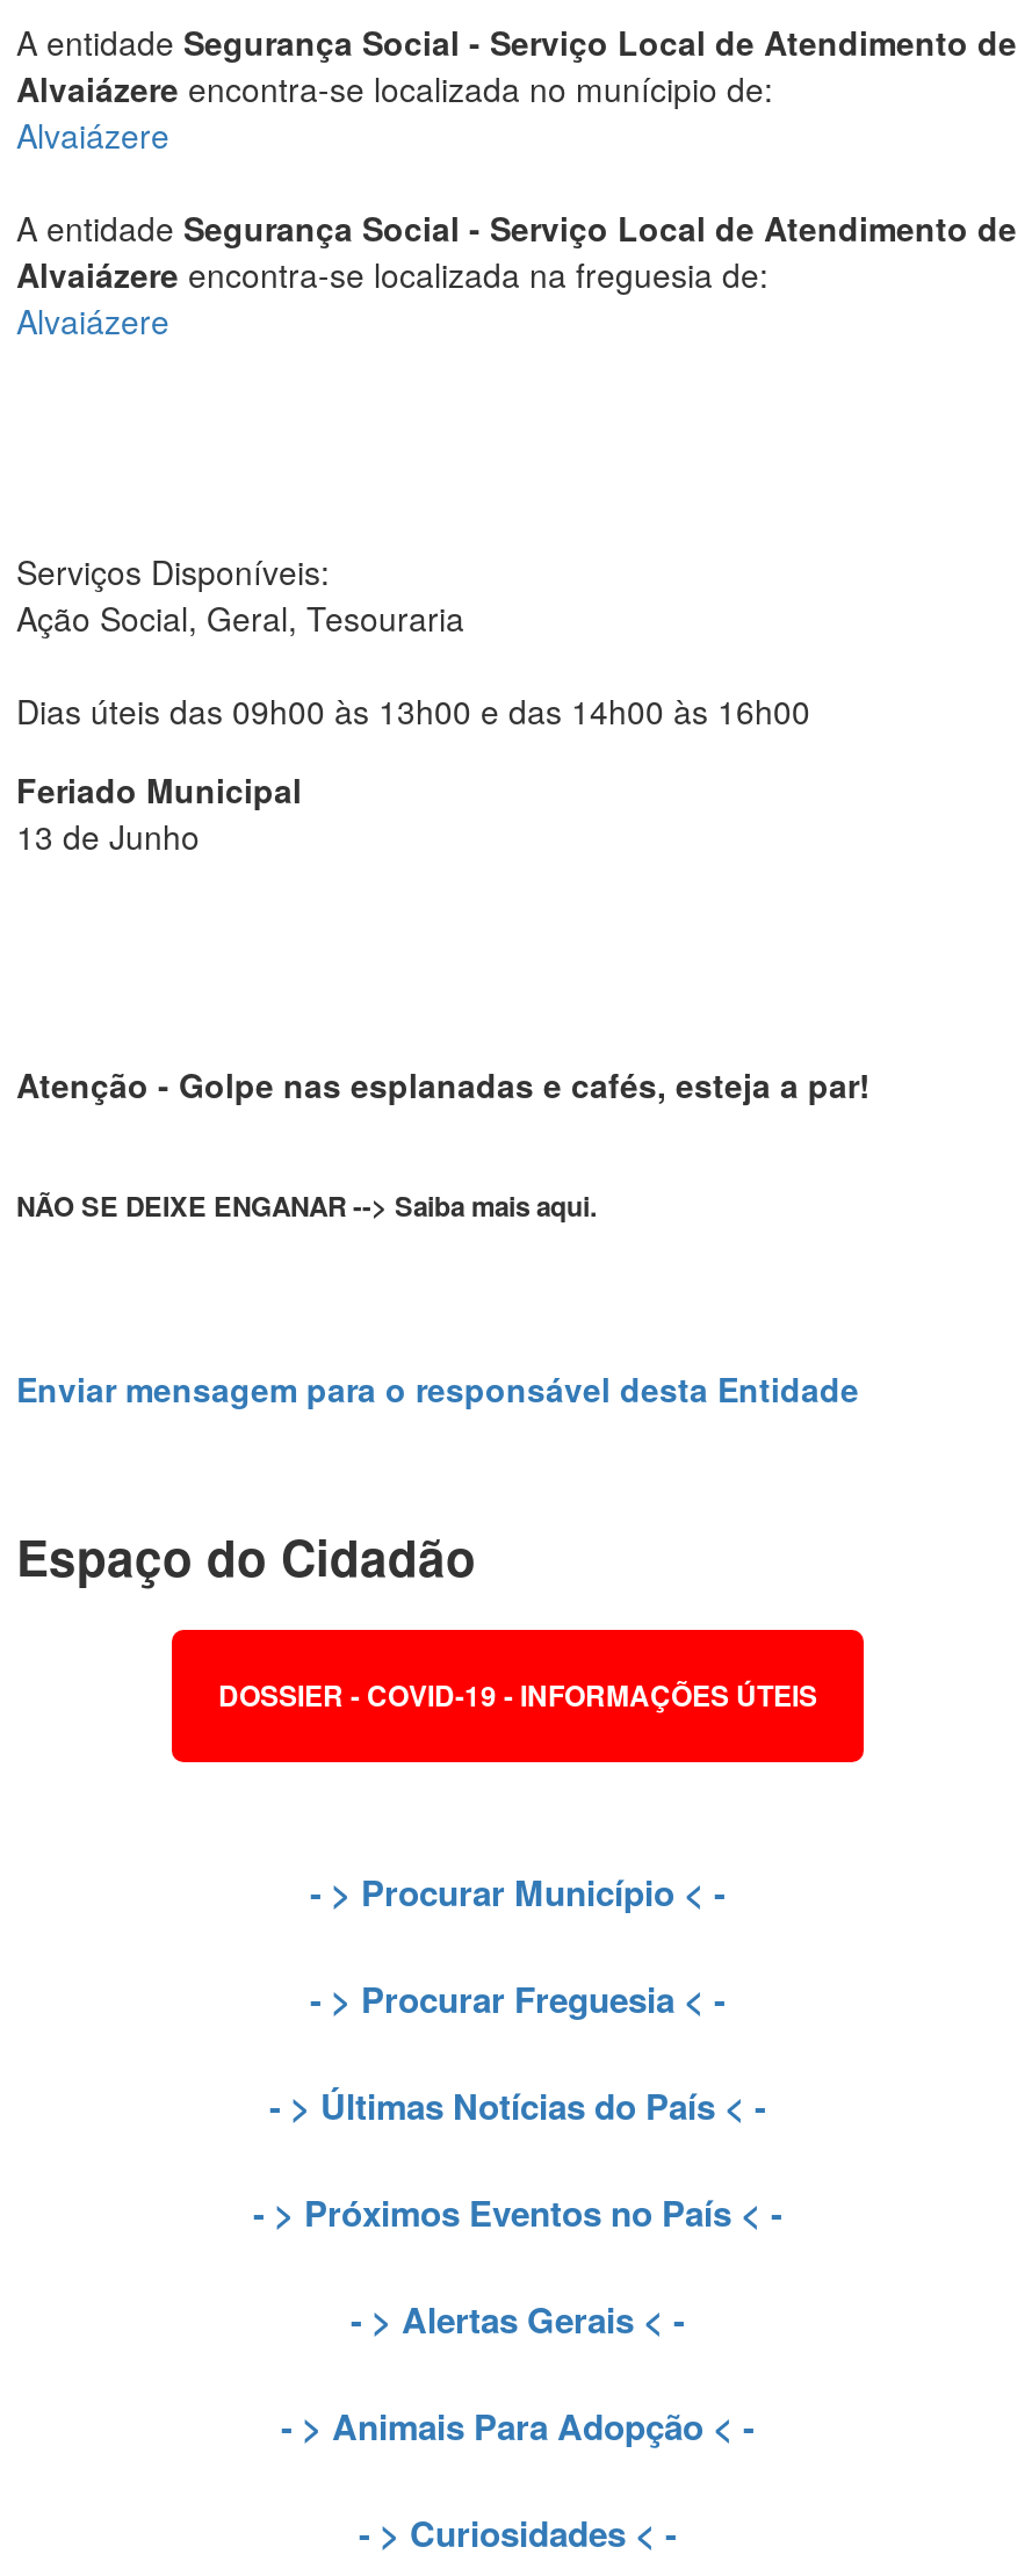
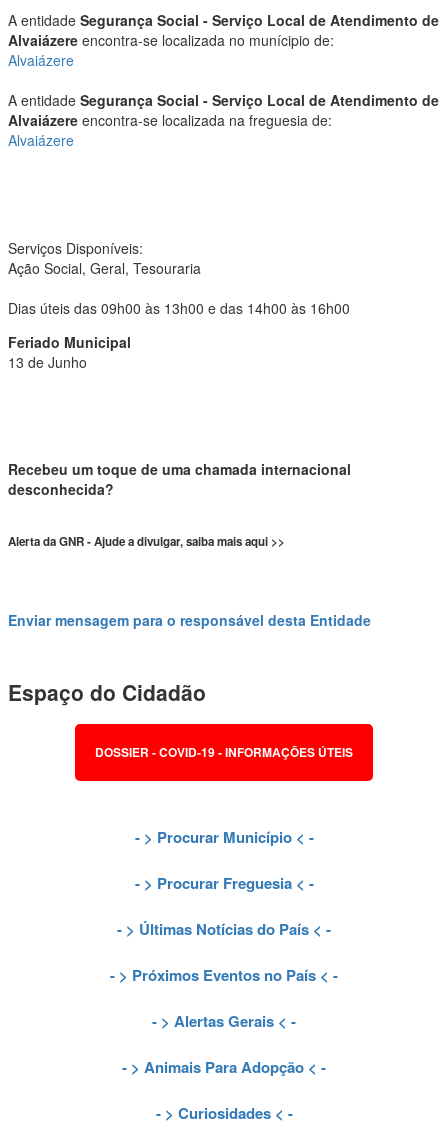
[16,1061,871,1107] Atenção - Golpe nas esplanadas e cafés, esteja a par! -> [8,459,351,499] Recebeu um toque de uma chamada internacional | desconhecida?
[16,1187,597,1226] NÃO SE DEIXE ENGANAR --> Saiba mais aqui. -> [8,533,285,550] Alerta da GNR - Ajude a divulgar, saiba mais aqui >>

